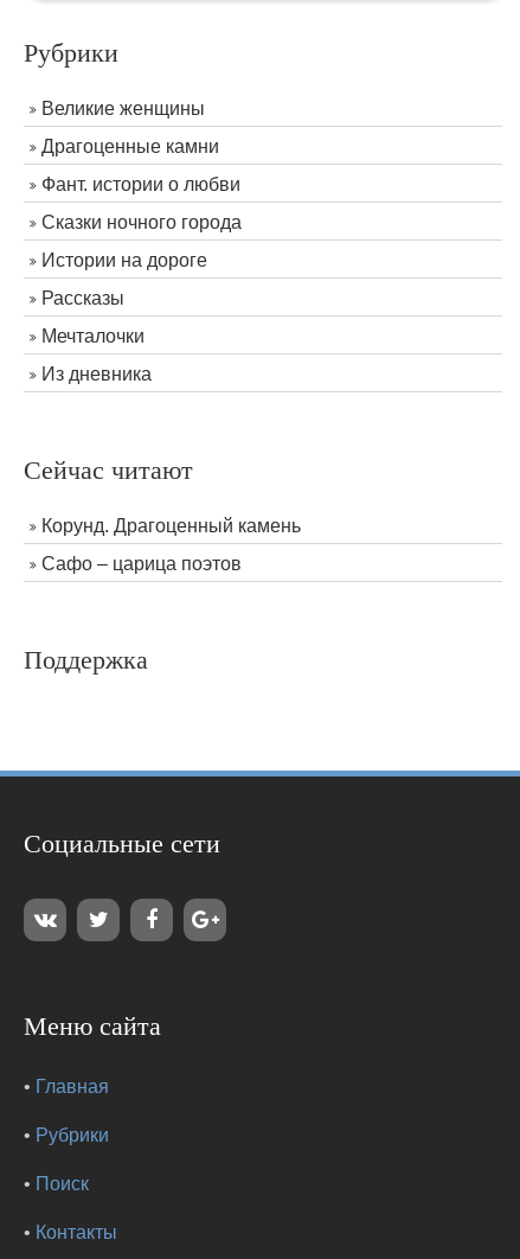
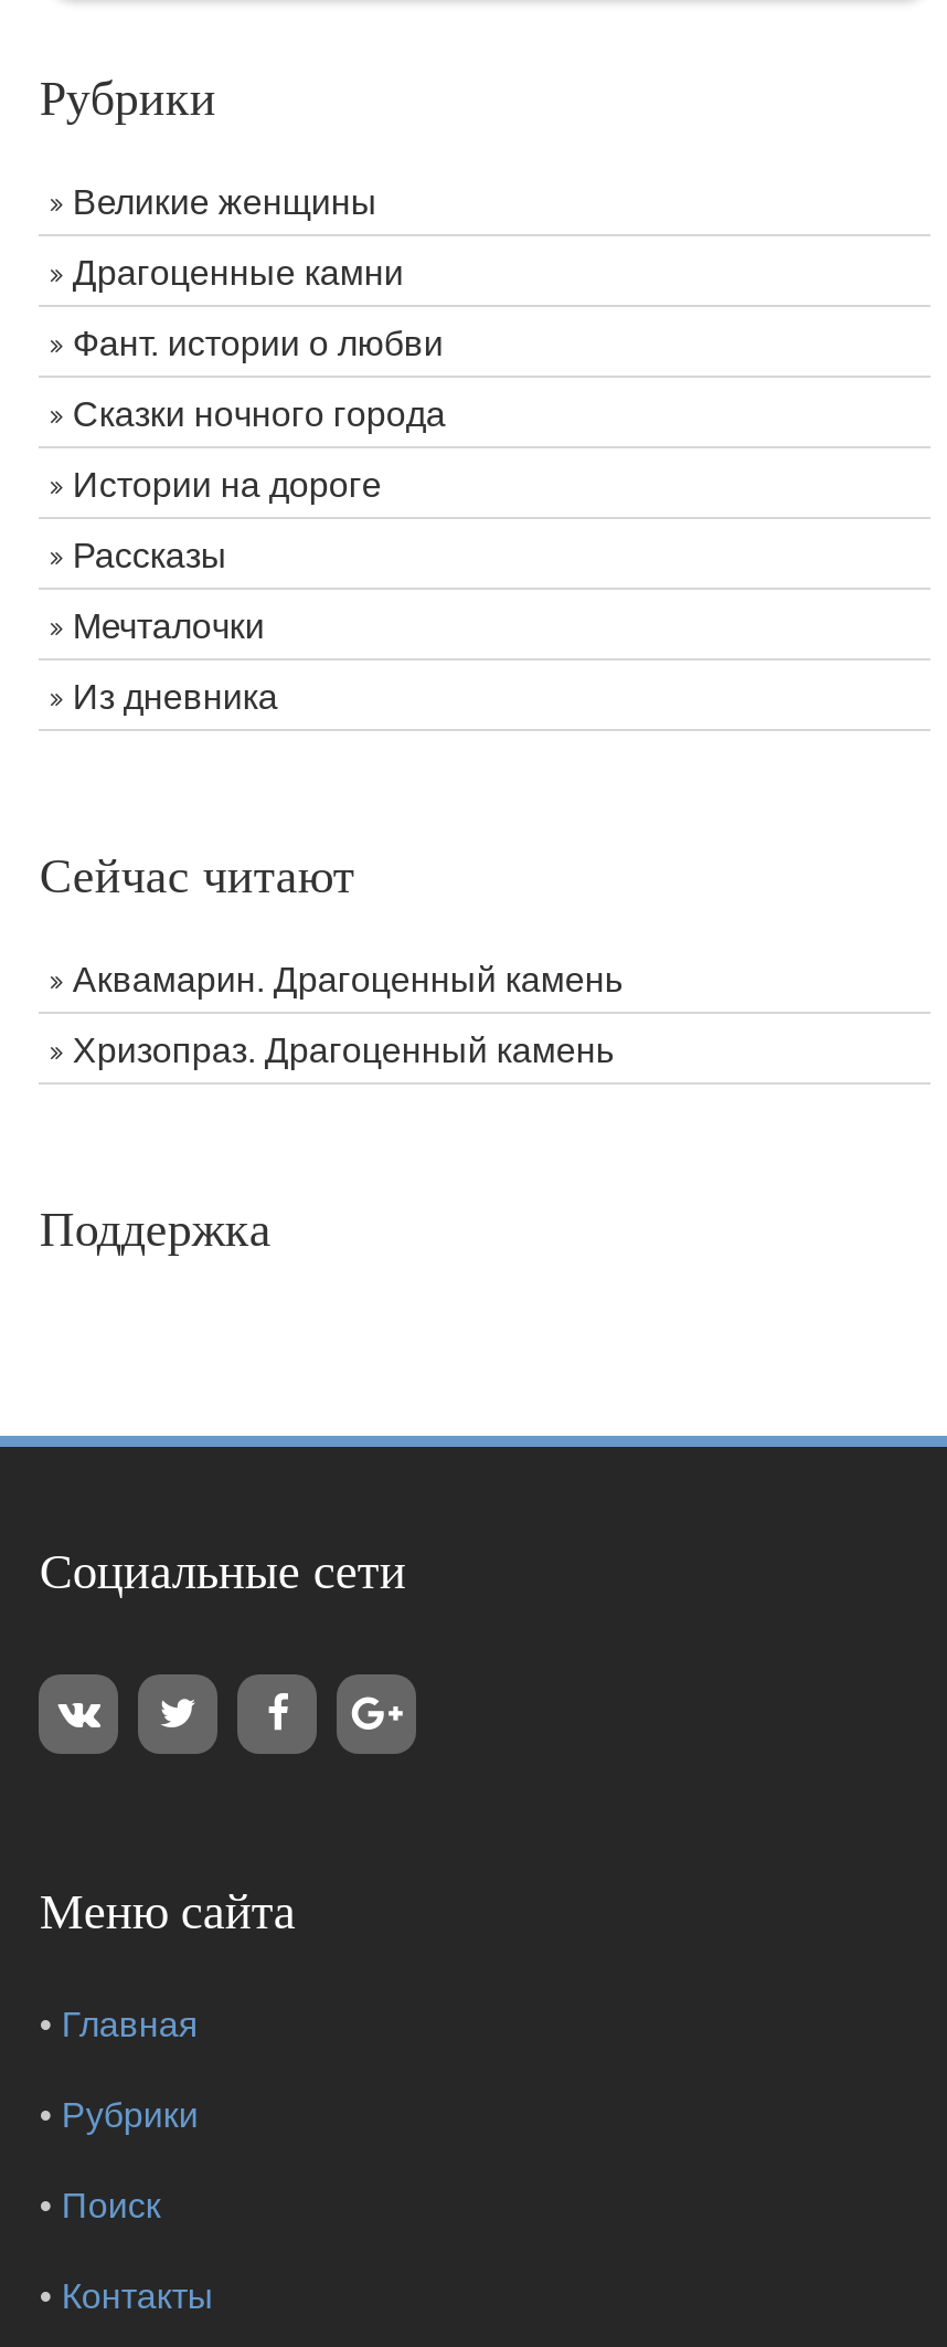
[42,516,301,536] Корунд. Драгоценный камень -> [73,961,622,998] Аквамарин. Драгоценный камень
[42,554,242,574] Сафо – царица поэтов -> [73,1032,613,1069] Хризопраз. Драгоценный камень

